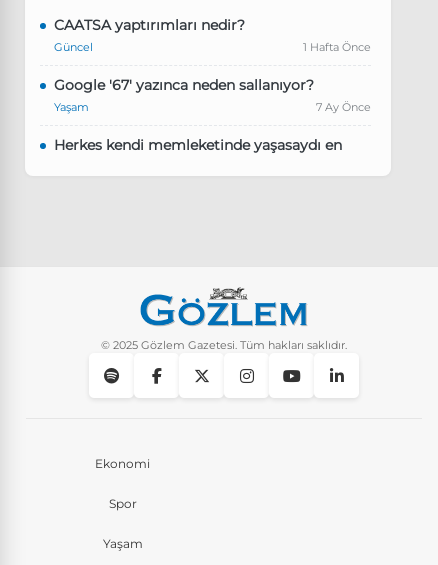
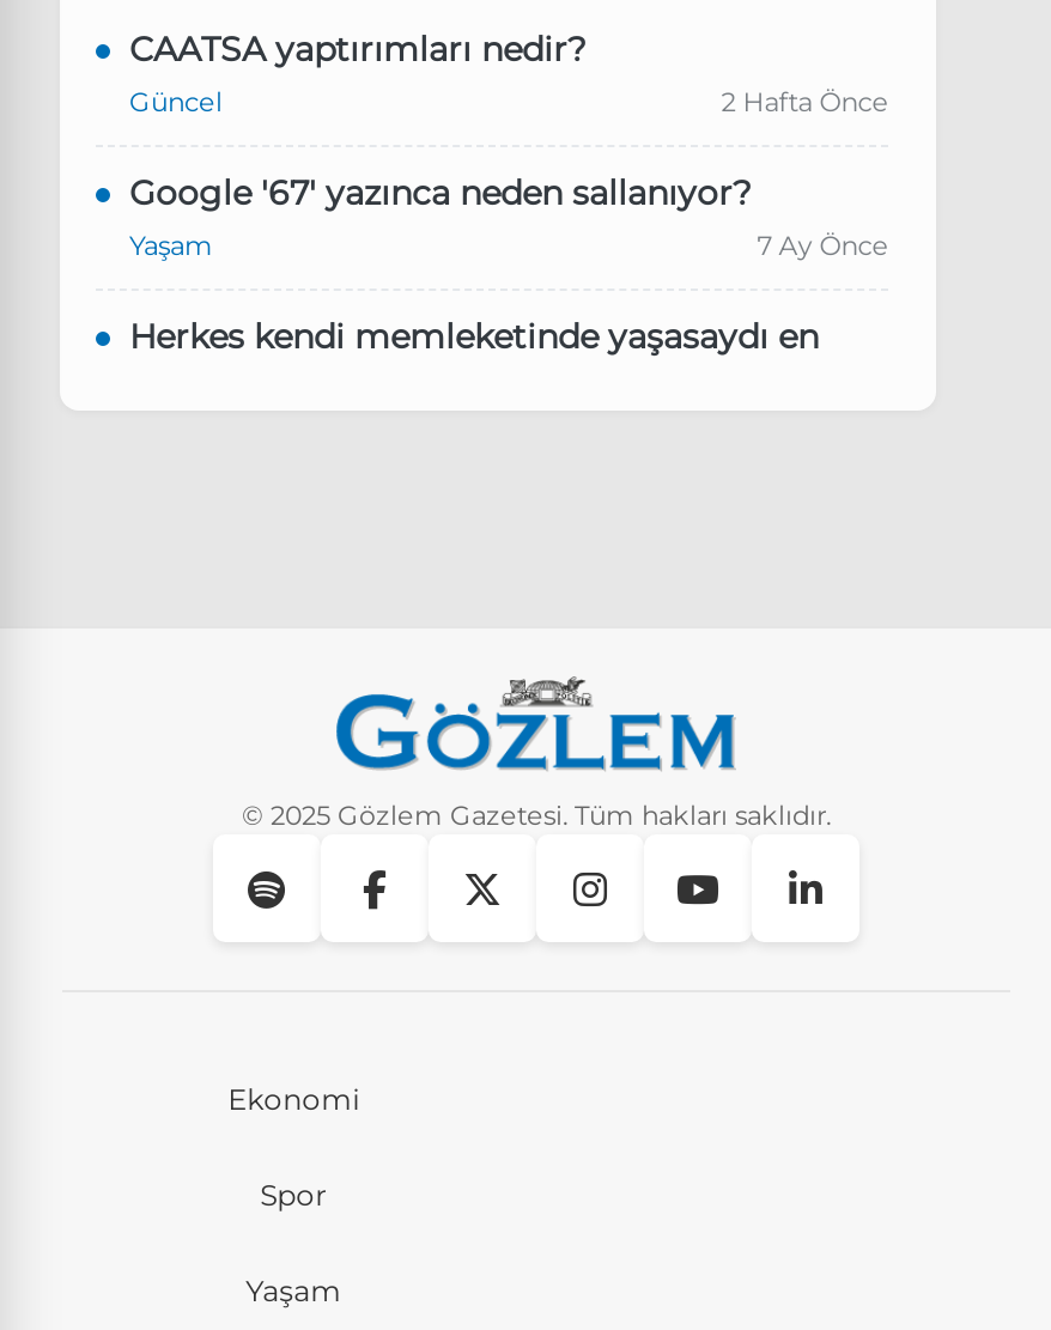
[303,40,371,54] 1 Hafta Önce -> [721,85,889,119] 2 Hafta Önce

